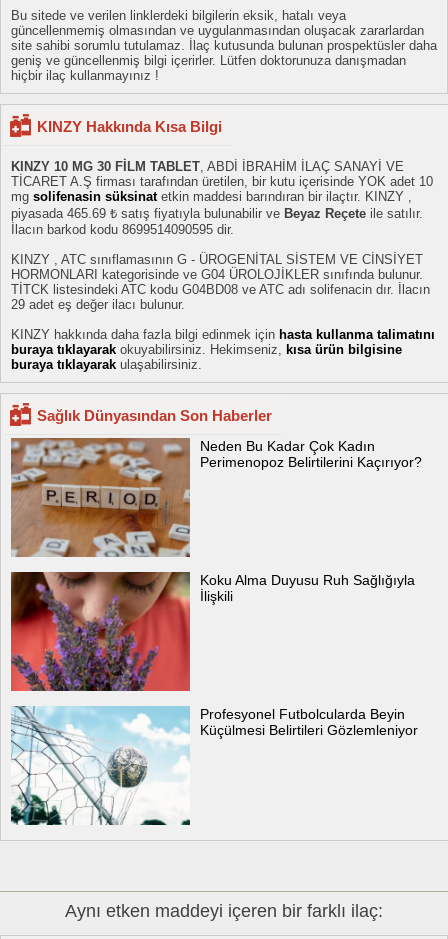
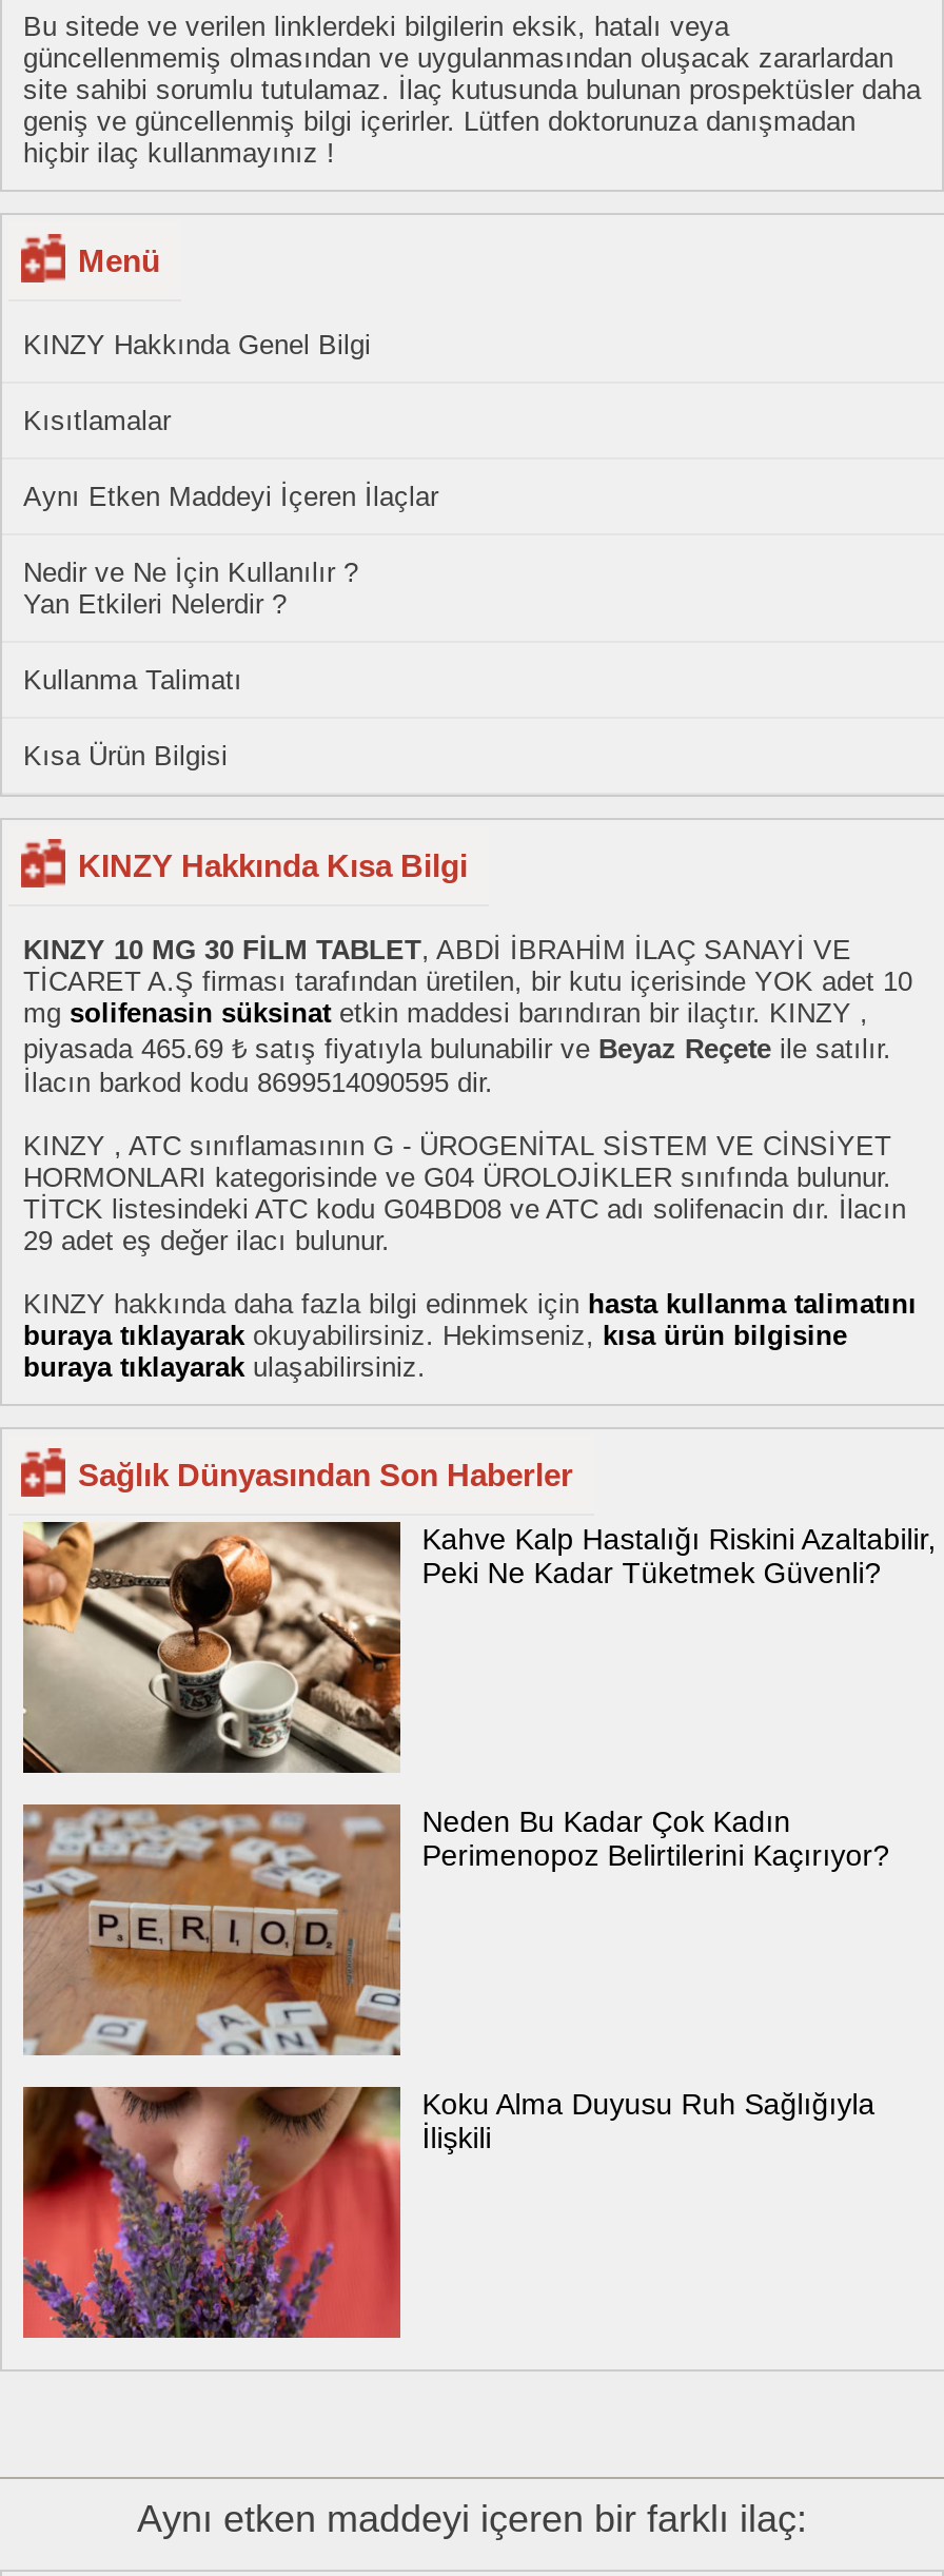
none -> [23,242,438,772] Menü | KINZY Hakkında Genel Bilgi | Kısıtlamalar | Aynı Etken Maddeyi İçeren İlaçlar | Nedir ve Ne İçin Kullanılır ? | Yan Etkileri Nelerdir ? | Kullanma Talimatı | Kısa Ürün Bilgisi
none -> [21,1520,936,1775] [image] | Kahve Kalp Hastalığı Riskini Azaltabilir, | Peki Ne Kadar Tüketmek Güvenli?
moved [9,437,422,604] -> [19,1802,890,2155]: [image] | Neden Bu Kadar Çok Kadın | Perimenopoz Belirtilerini Kaçırıyor? | Koku Alma Duyusu Ruh Sağlığıyla | İlişkili
moved [10,570,192,693] -> [21,2083,405,2342]: [image]
[10,705,418,826] [image] | Profesyonel Futbolcularda Beyin | Küçülmesi Belirtileri Gözlemleniyor -> none

